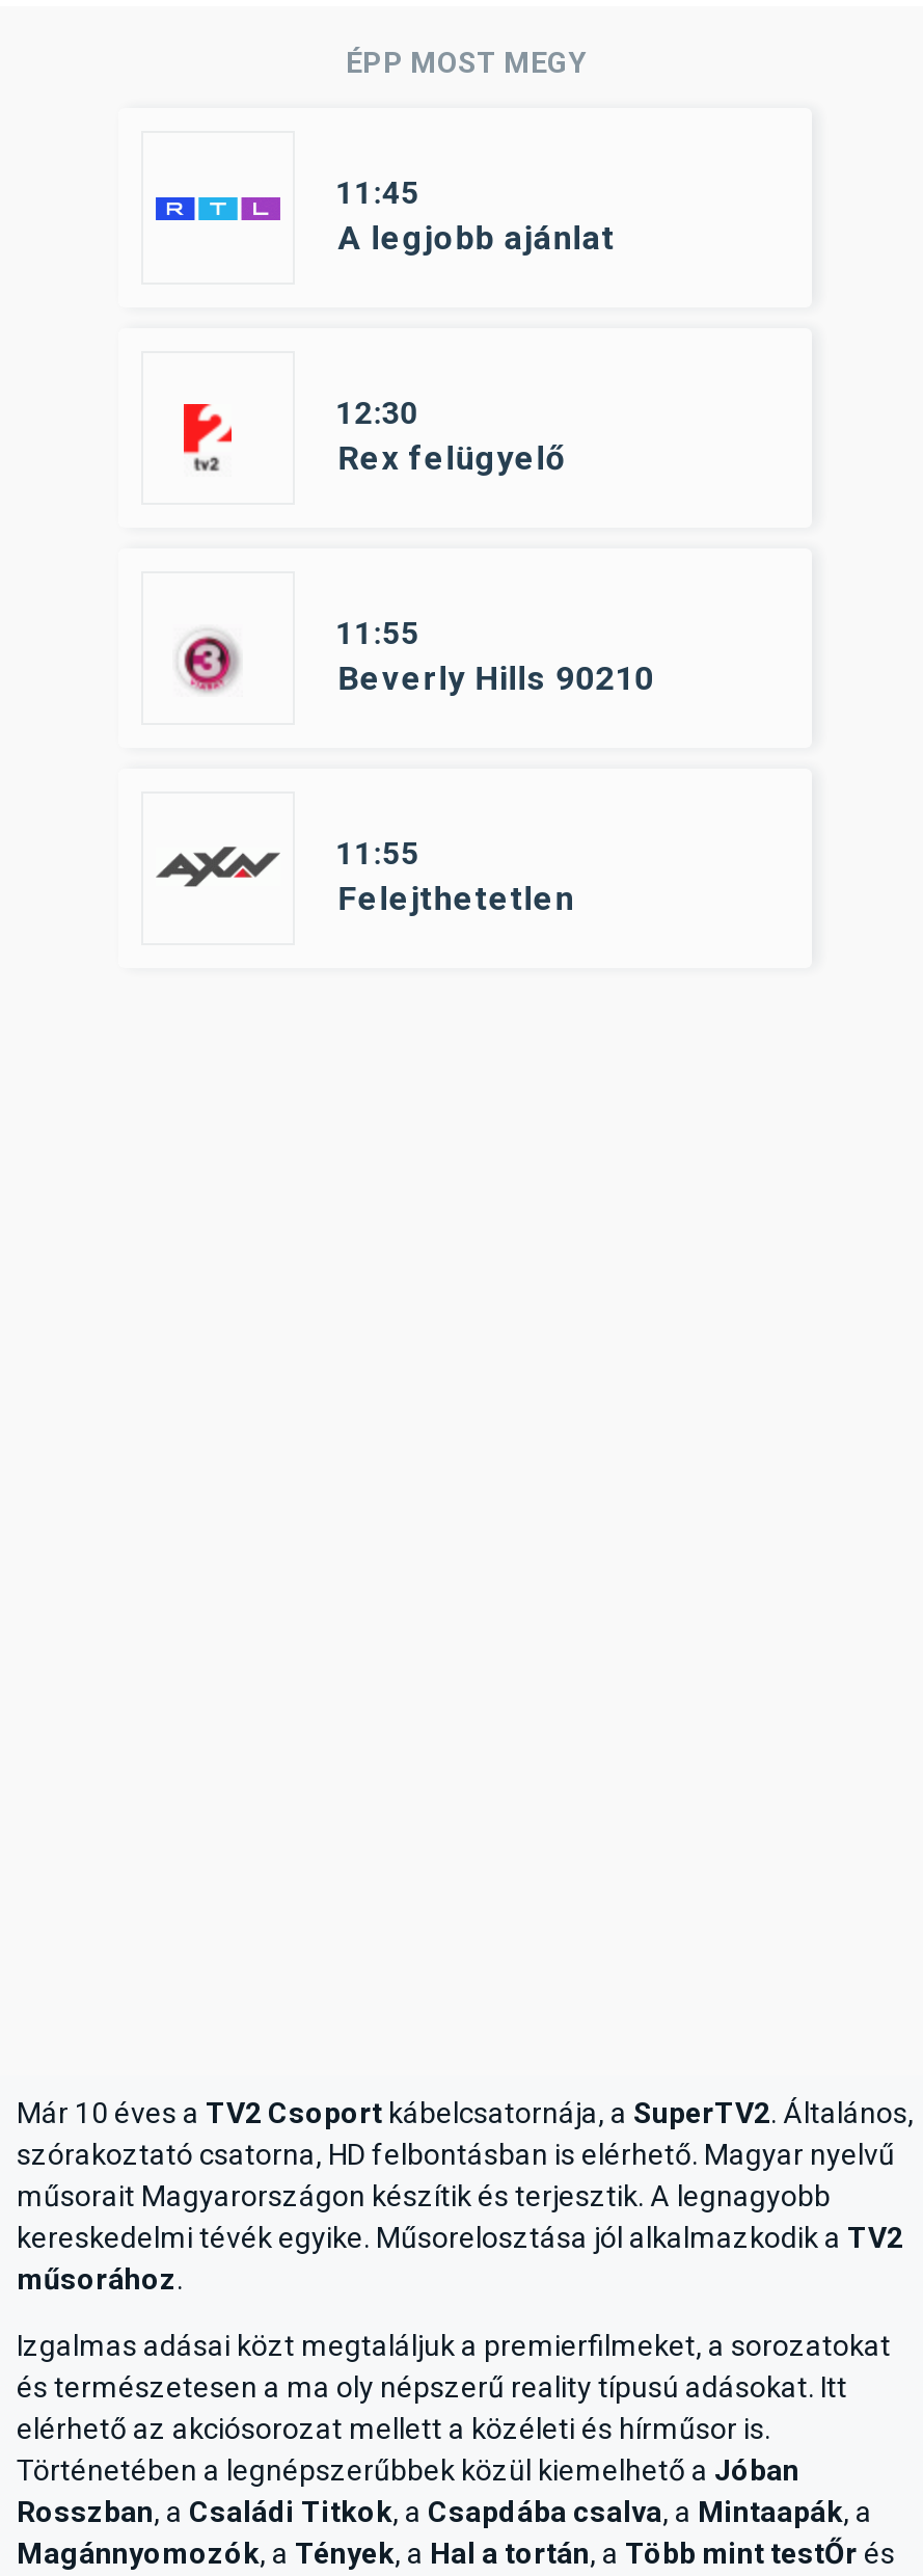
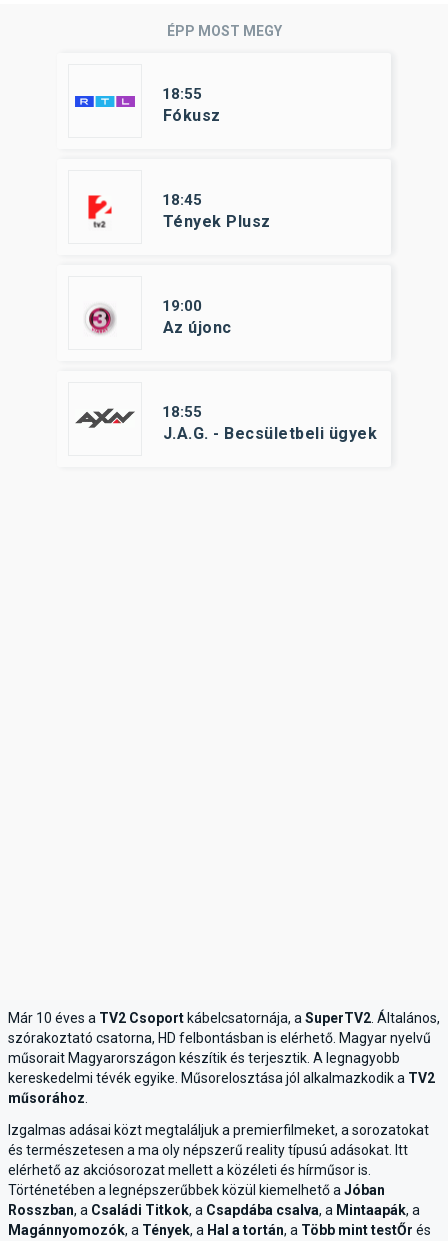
[336,175,615,258] 11:45 | A legjobb ajánlat -> [162,85,221,125] 18:55 | Fókusz
[336,395,565,478] 12:30 | Rex felügyelő -> [162,191,271,231] 18:45 | Tények Plusz
[336,615,655,698] 11:55 | Beverly Hills 90210 -> [162,297,232,337] 19:00 | Az újonc
[336,835,575,918] 11:55 | Felejthetetlen -> [162,403,377,443] 18:55 | J.A.G. - Becsületbeli ügyek

